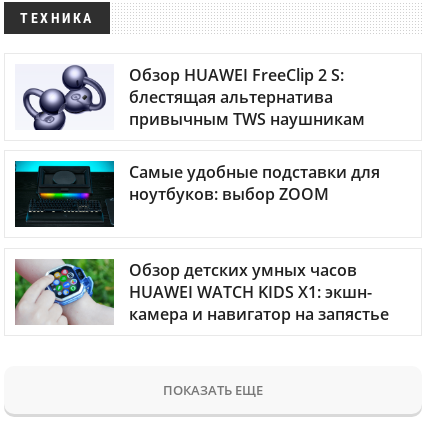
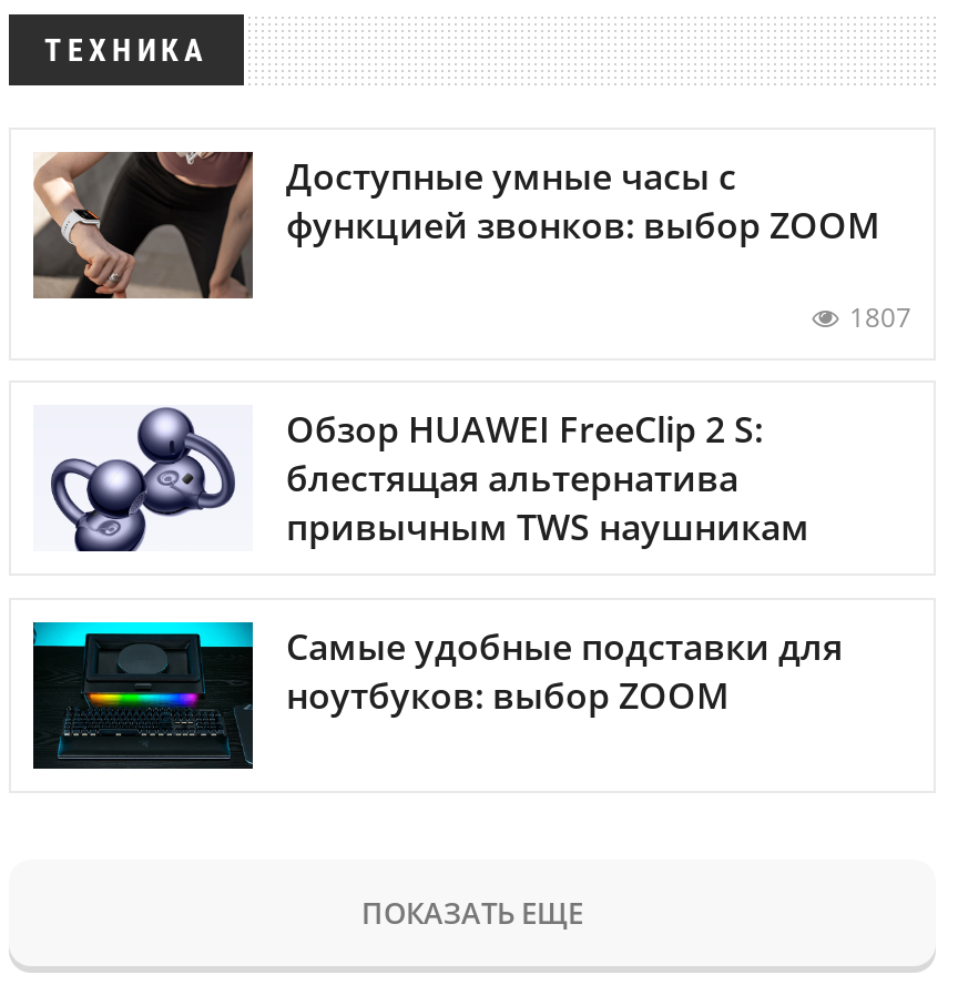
none -> [31,150,911,337] [image] | Доступные умные часы с | функцией звонков: выбор ZOOM | 1807
moved [21,64,380,205] -> [47,406,843,719]: [image] | Обзор HUAWEI FreeClip 2 S: | блестящая альтернатива | привычным TWS наушникам | Самые удобные подставки для | ноутбуков: выбор ZOOM
[14,258,389,326] [image] | Обзор детских умных часов | HUAWEI WATCH KIDS X1: экшн- | камера и навигатор на запястье -> none

